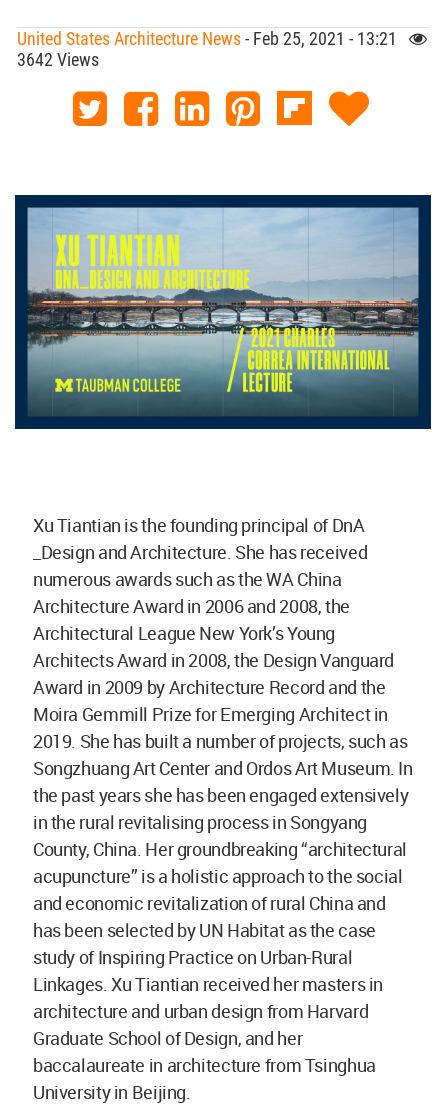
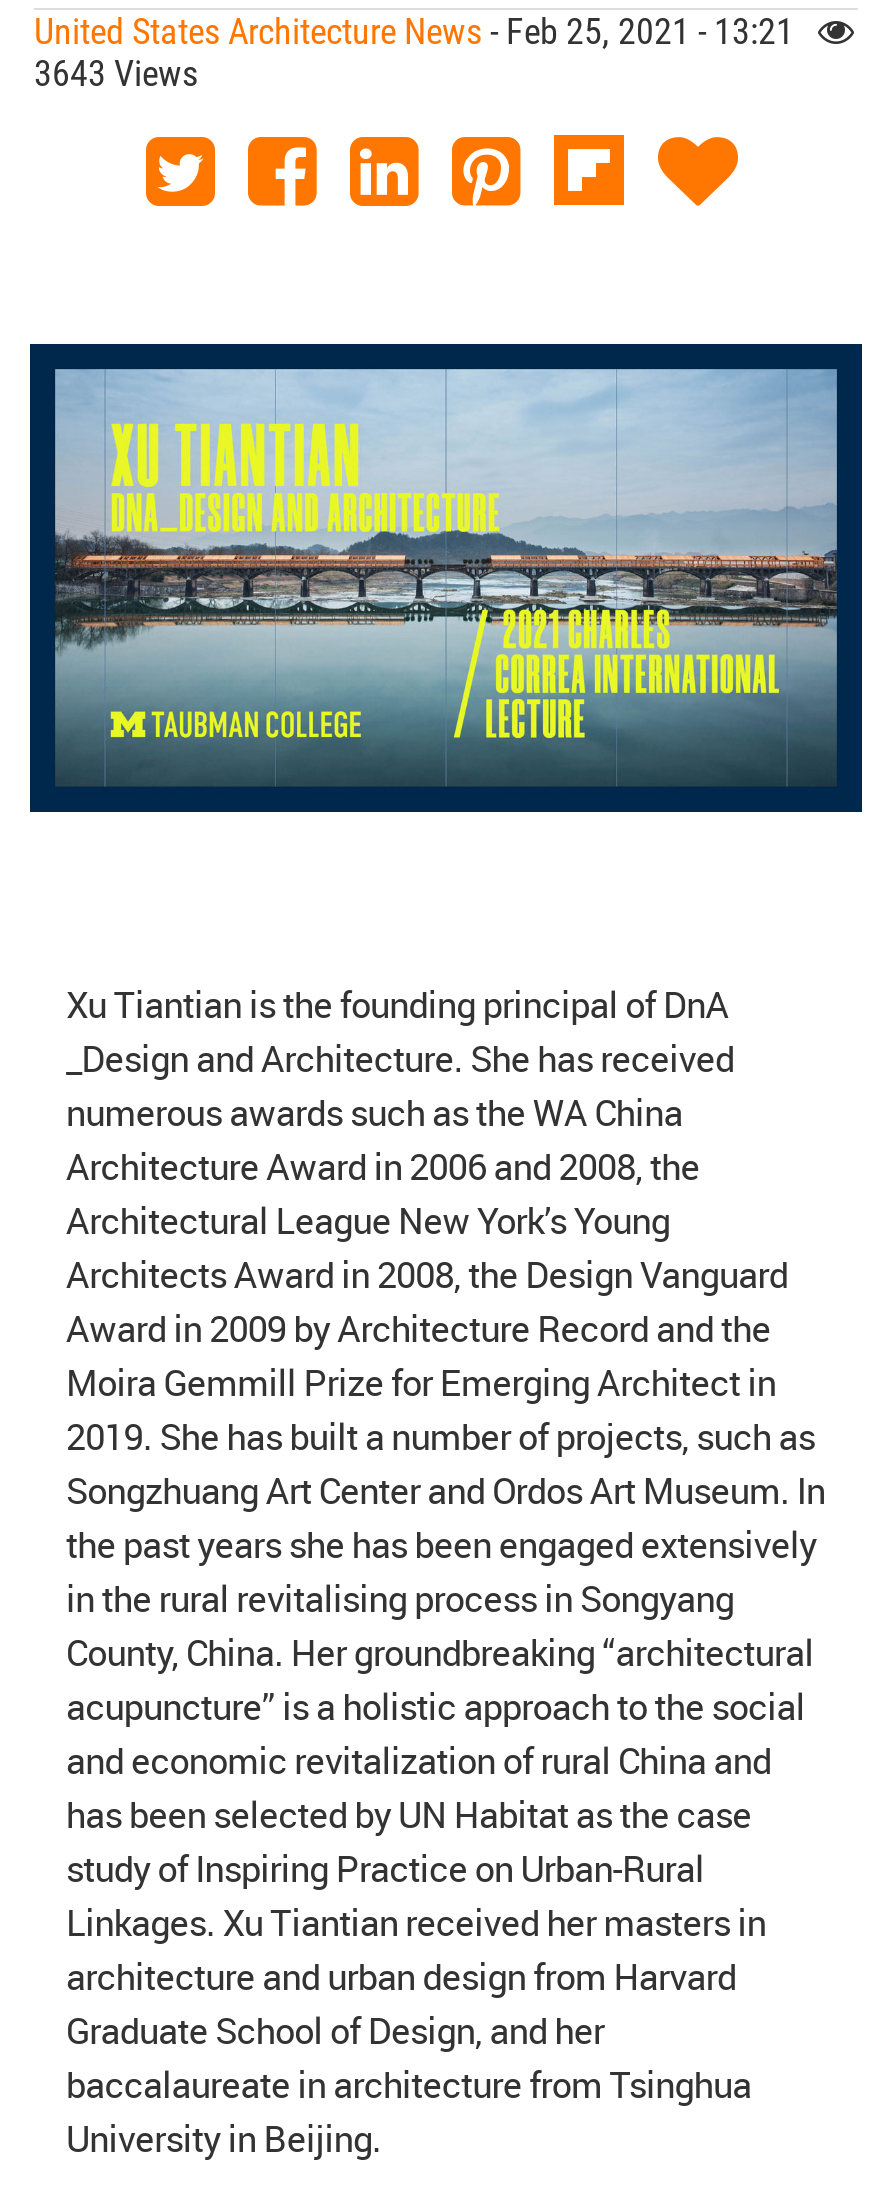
[17,49,99,70] 3642 Views -> [34,52,198,94] 3643 Views

